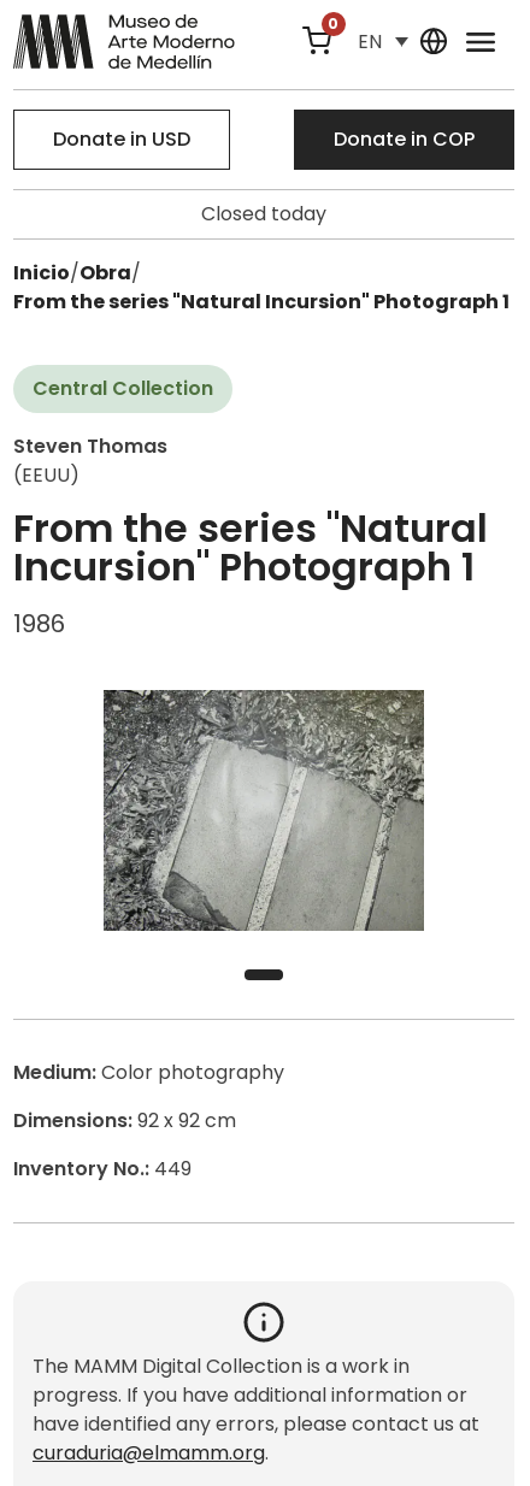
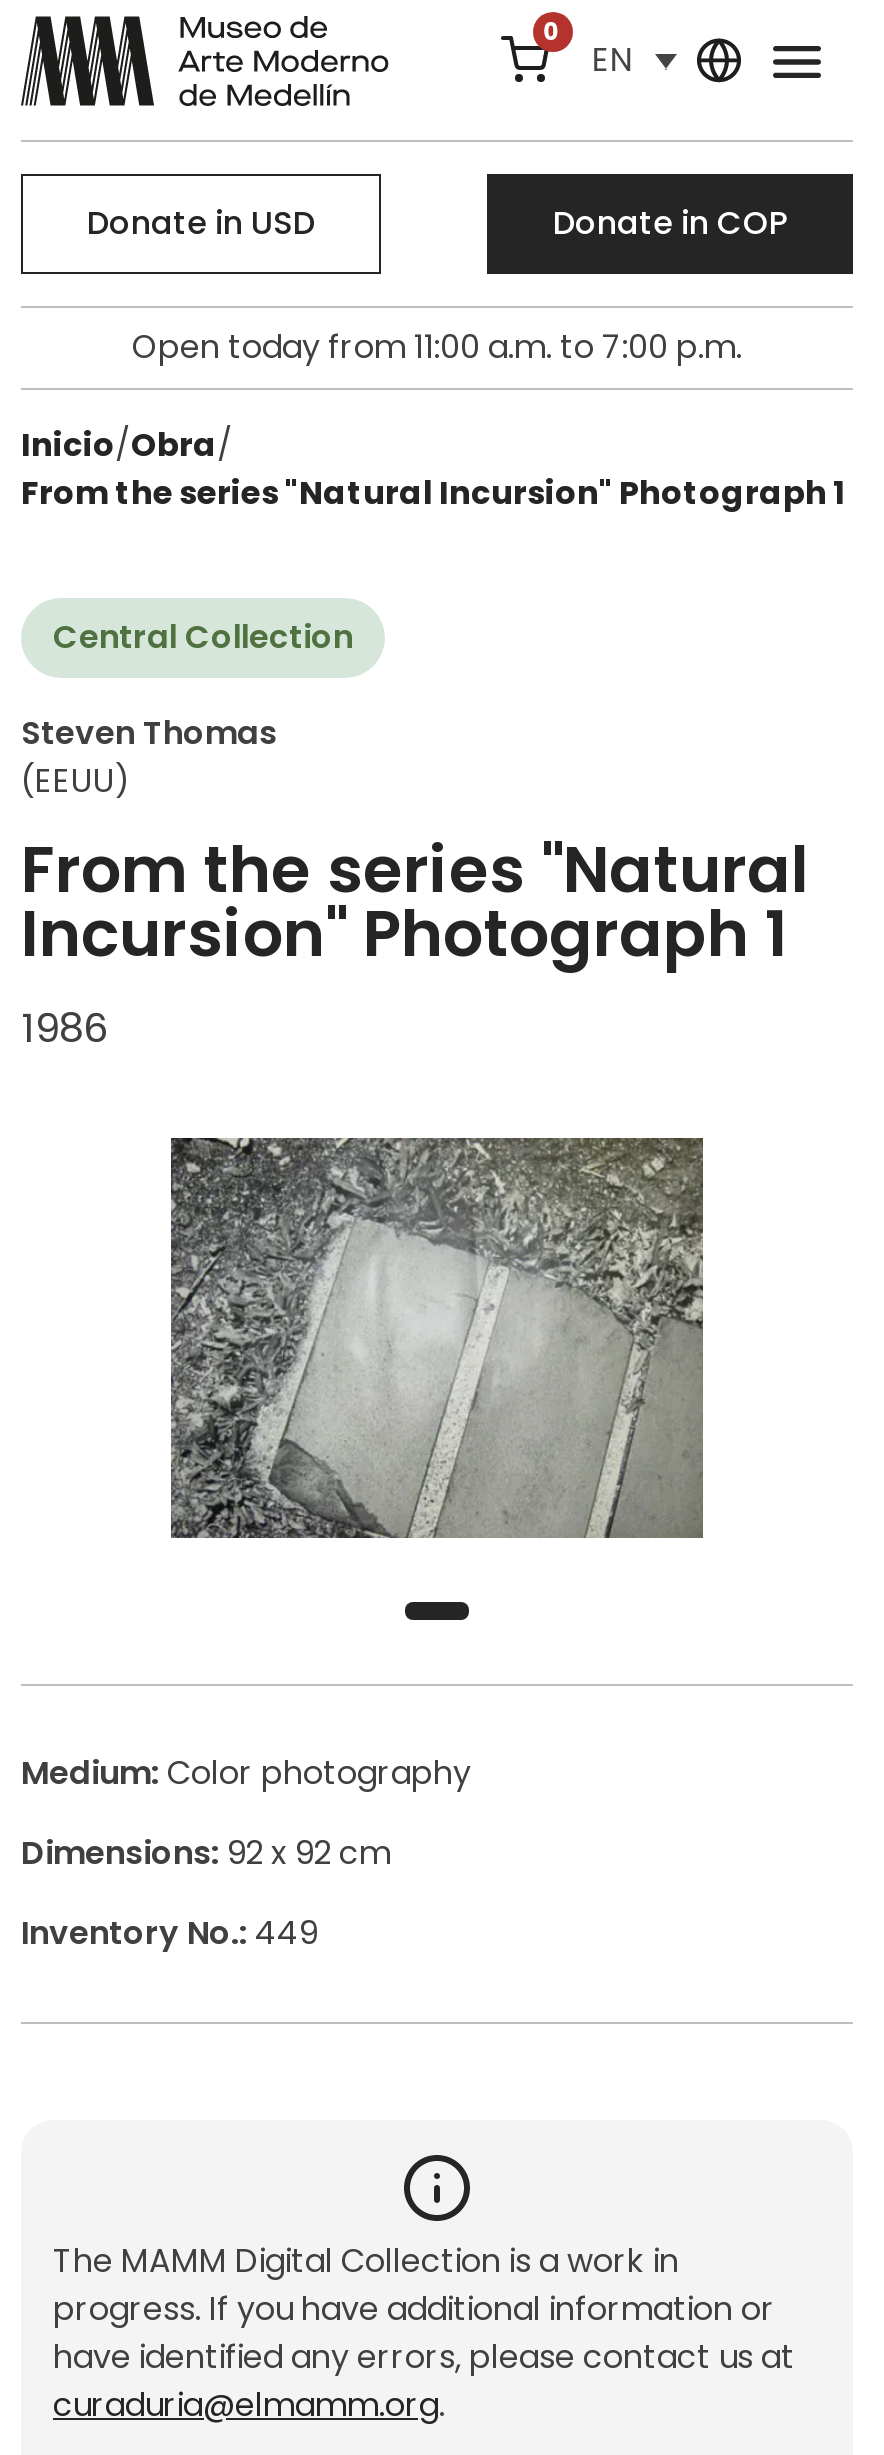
[201,200,326,228] Closed today -> [132,324,742,370] Open today from 11:00 a.m. to 7:00 p.m.

